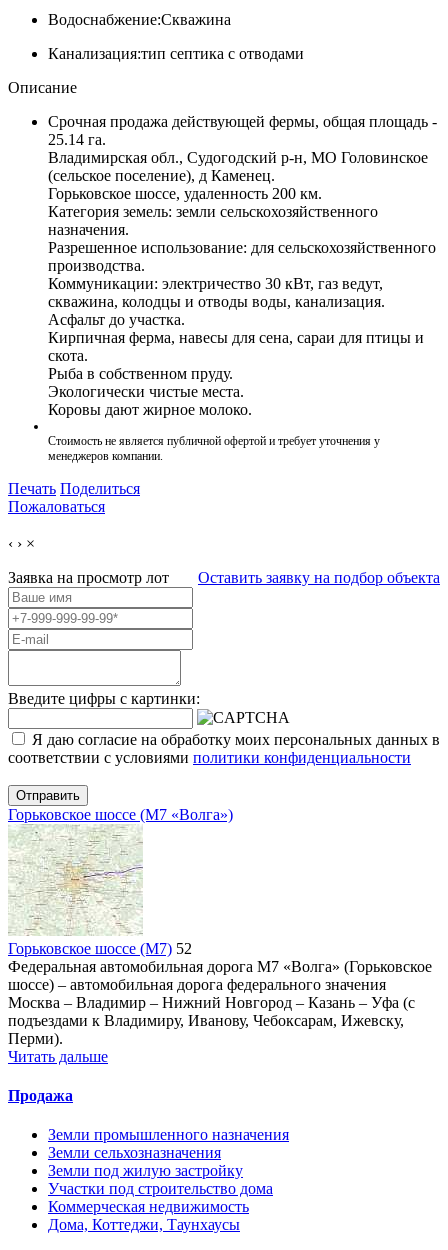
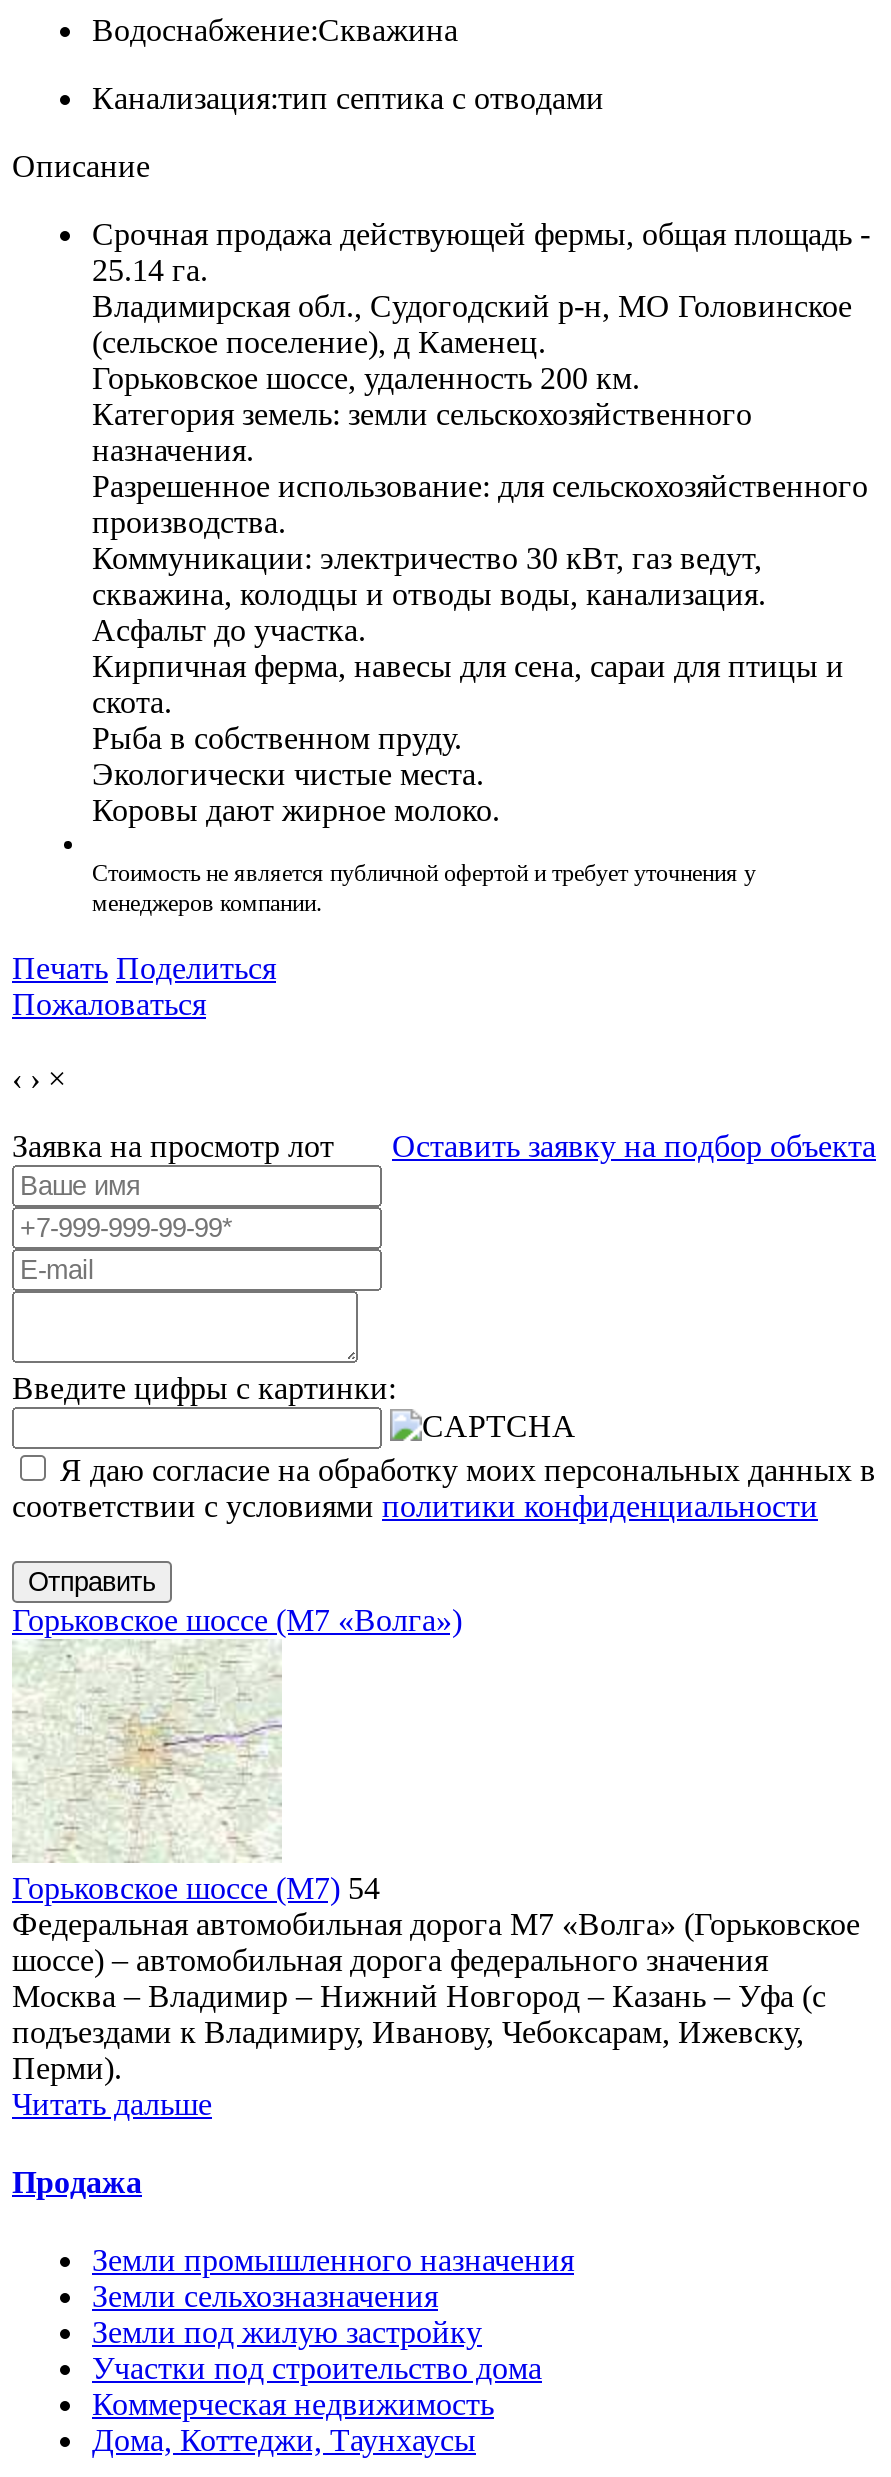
[8,940,192,957] Горьковское шоссе (М7) 52 -> [12,1870,380,1904] Горьковское шоссе (М7) 54

